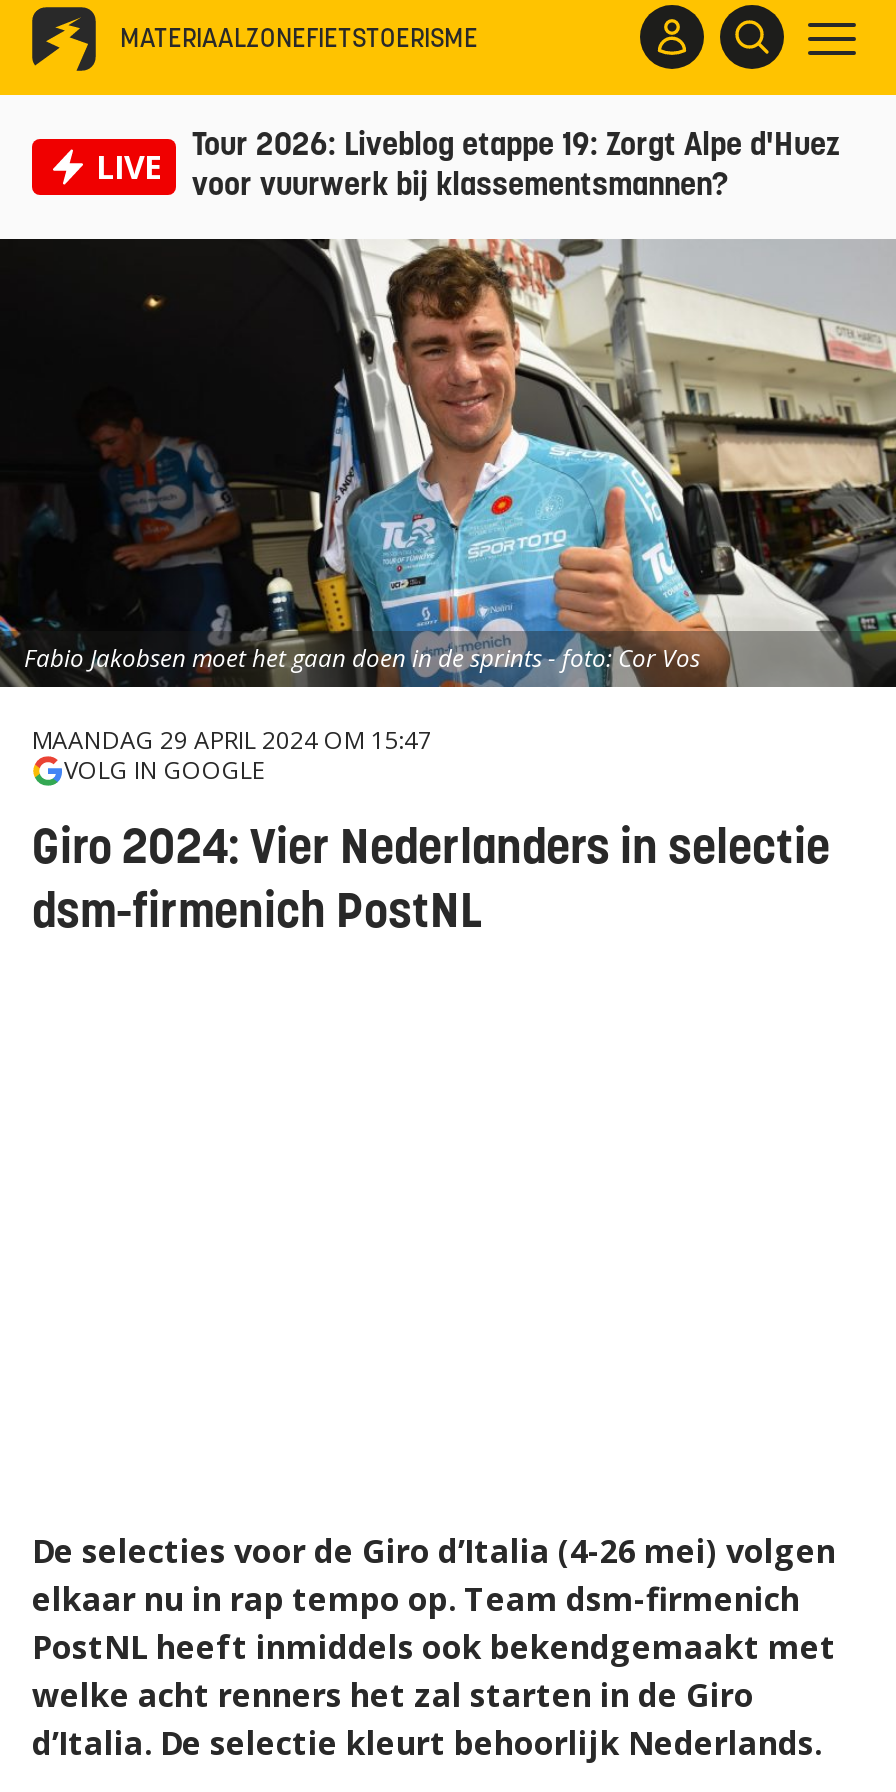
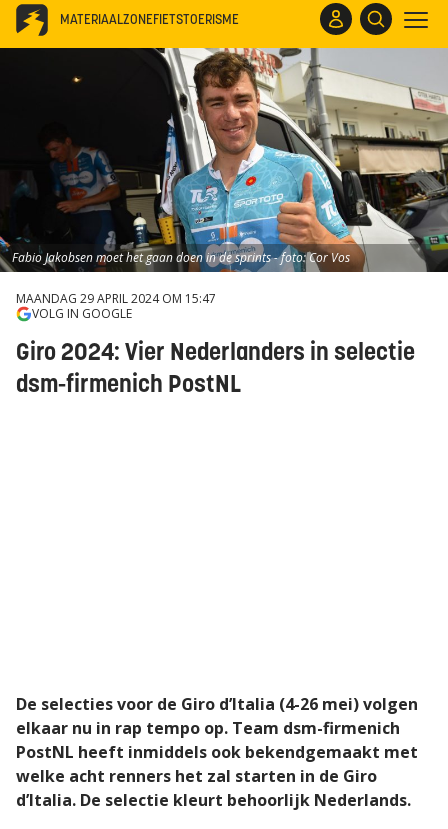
[96,131,840,203] LIVE | Tour 2026: Liveblog etappe 19: Zorgt Alpe d'Huez | voor vuurwerk bij klassementsmannen? -> none

